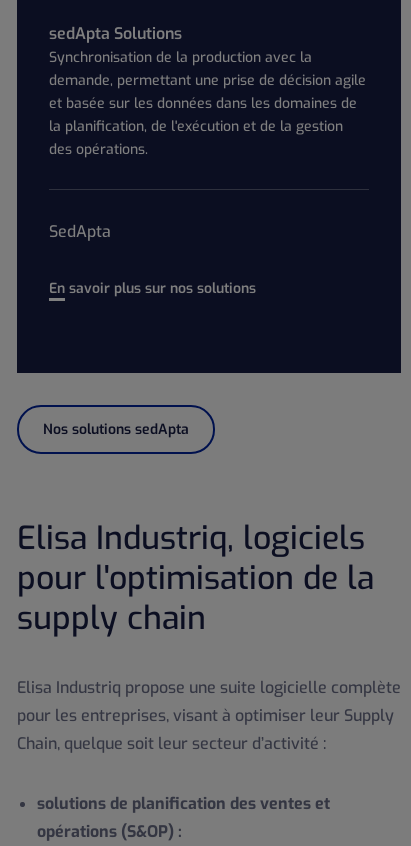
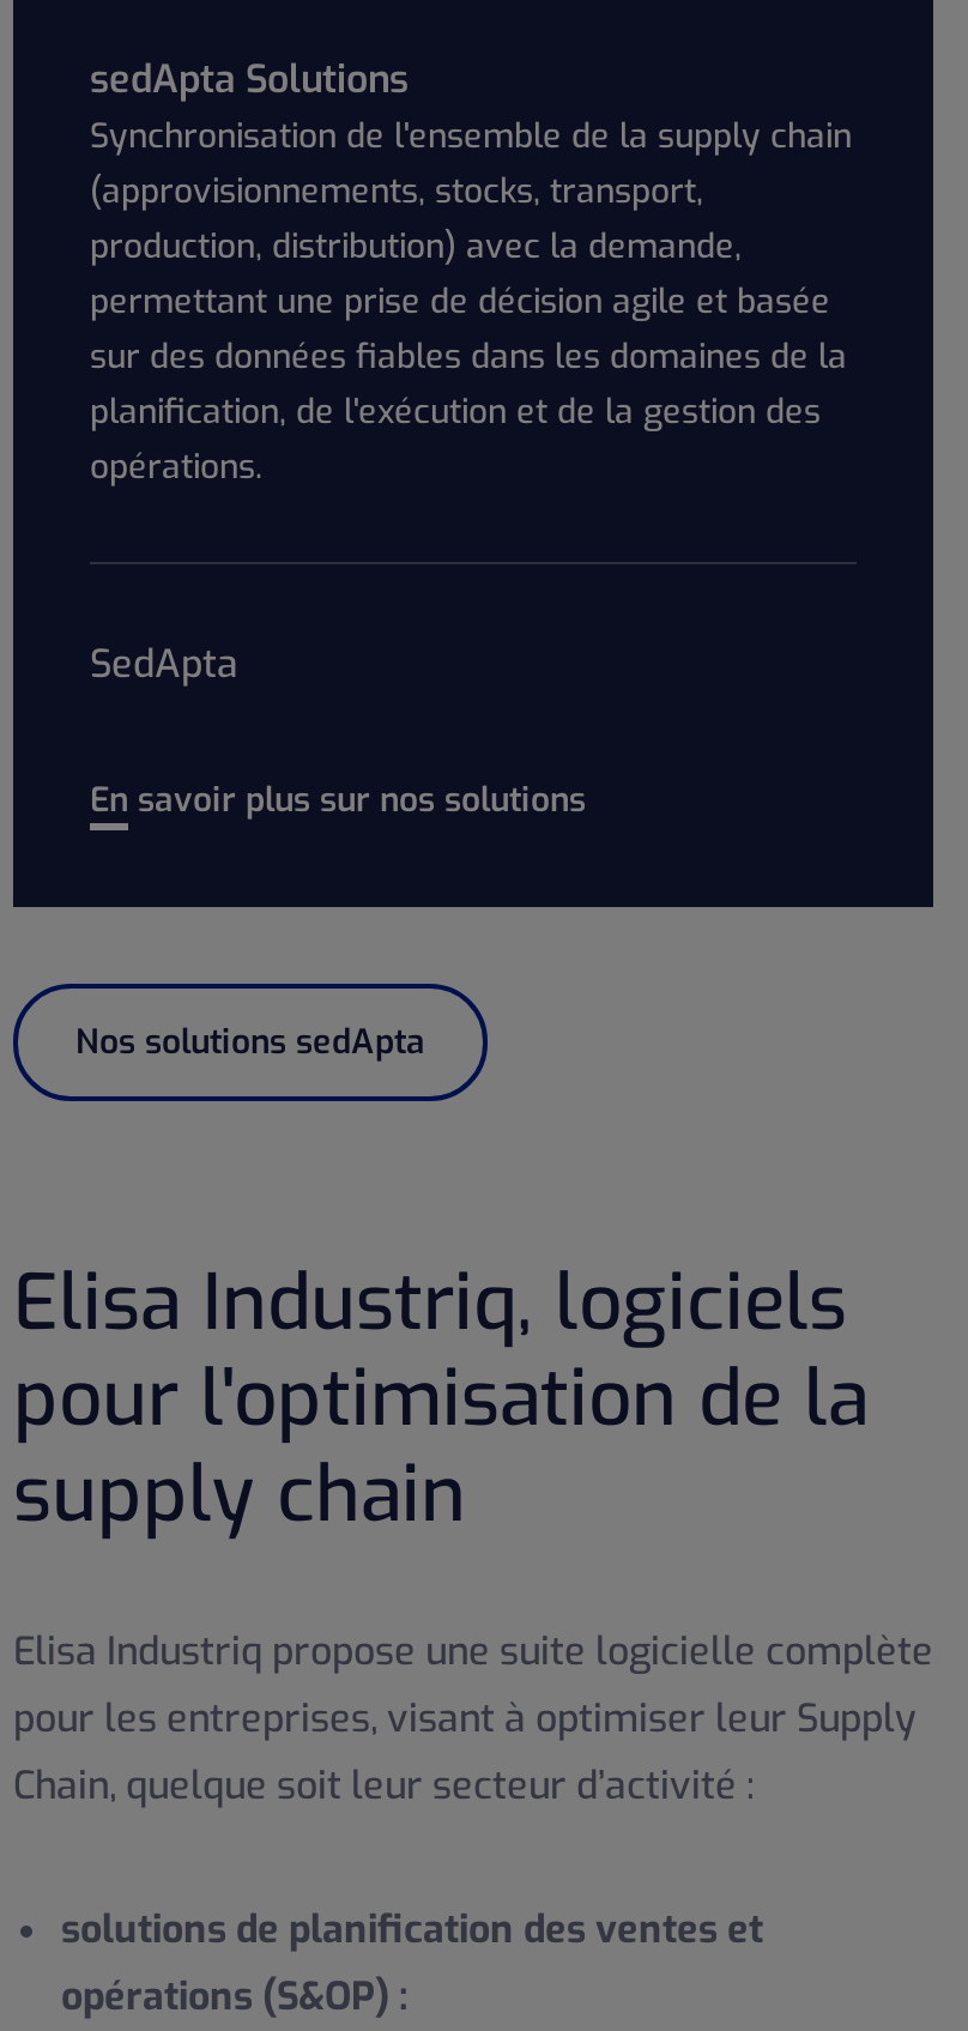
[49,48,366,159] Synchronisation de la production avec la | demande, permettant une prise de décision agile | et basée sur les données dans les domaines de | la planification, de l'exécution et de la gestion | des opérations. -> [90,113,852,490] Synchronisation de l'ensemble de la supply chain | (approvisionnements, stocks, transport, | production, distribution) avec la demande, | permettant une prise de décision agile et basée | sur des données fiables dans les domaines de la | planification, de l'exécution et de la gestion des | opérations.
moved [49,221,256,298] -> [90,638,586,823]: SedApta | En savoir plus sur nos solutions

